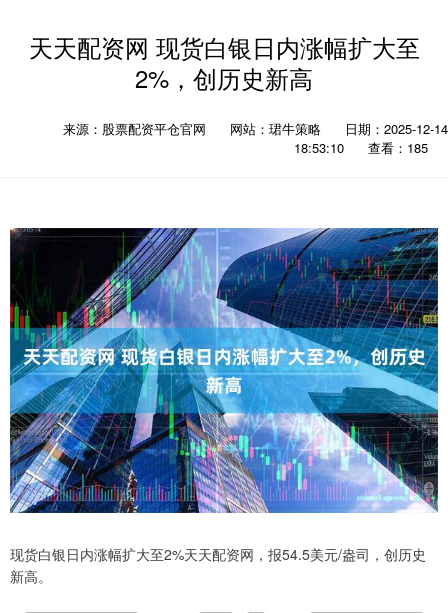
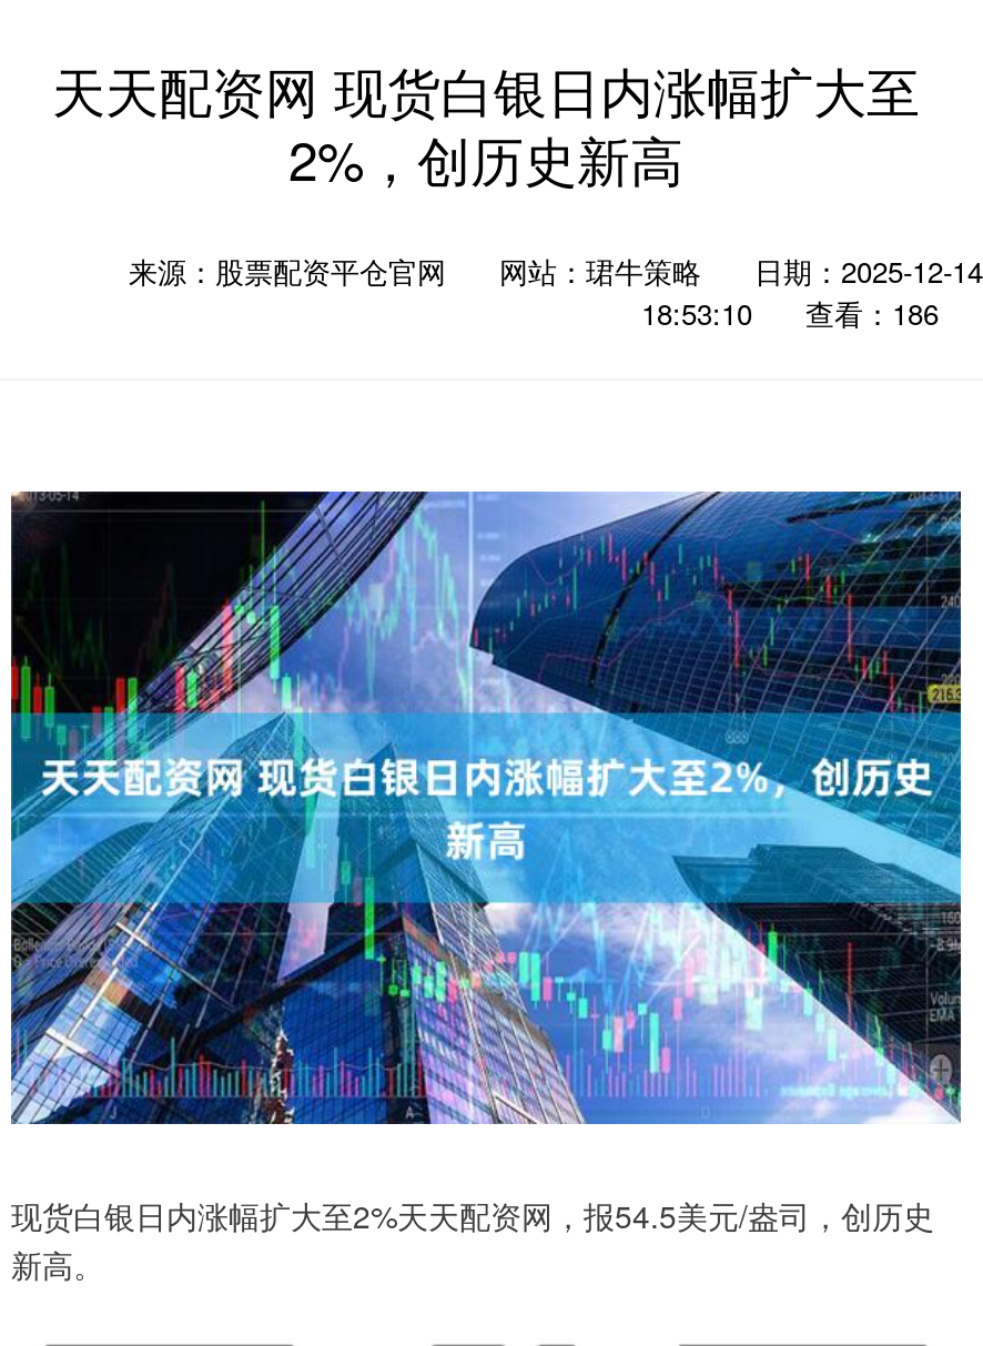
[294,138,428,157] 18:53:10 查看：185 -> [641,292,939,334] 18:53:10 查看：186

